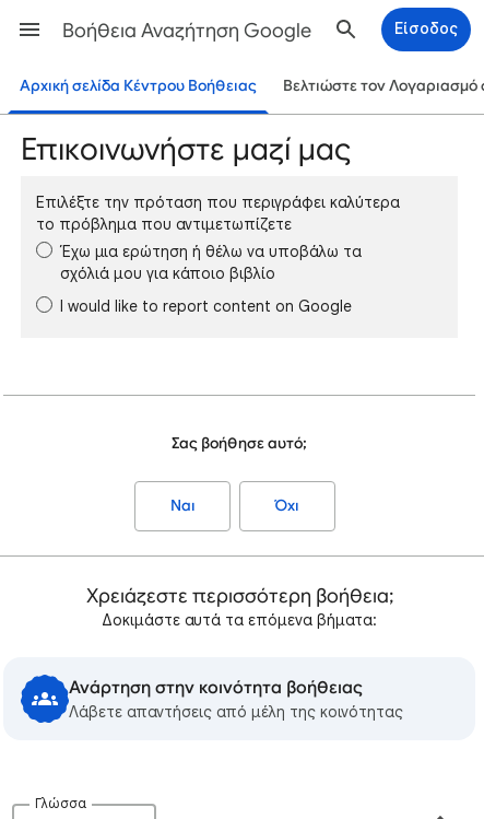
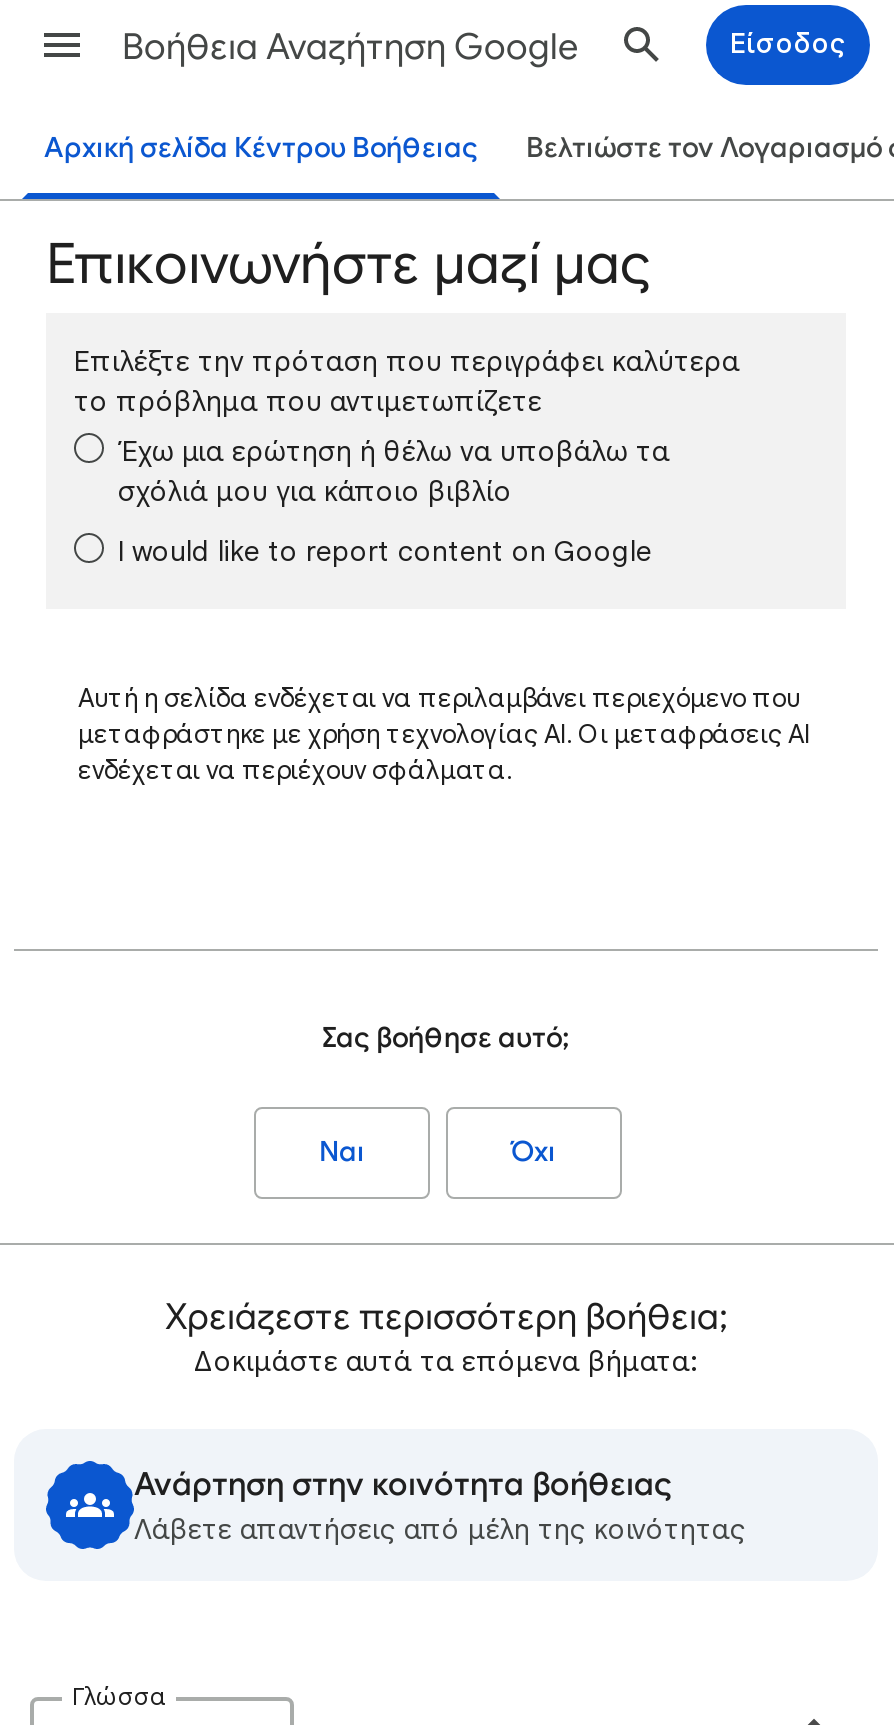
none -> [78,681,810,787] Αυτή η σελίδα ενδέχεται να περιλαμβάνει περιεχόμενο που | μεταφράστηκε με χρήση τεχνολογίας AI. Οι μεταφράσεις AI | ενδέχεται να περιέχουν σφάλματα.

